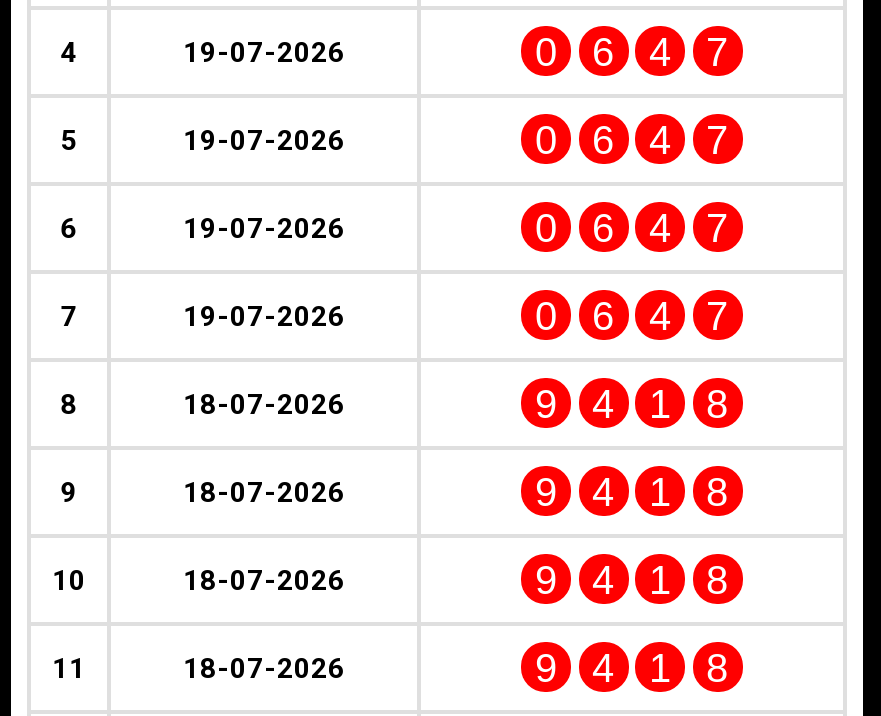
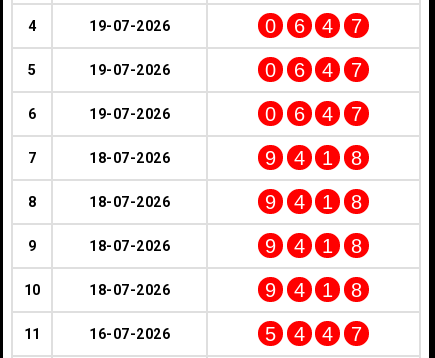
[183,294,615,338] 19-07-2026 | 0 | 6 -> [89,147,276,169] 18-07-2026 | 9
[706,294,729,338] 7 -> [322,147,362,169] 1 | 8
[183,652,345,684] 18-07-2026 -> [89,326,170,342] 16-07-2026
[535,646,558,690] 9 -> [265,323,276,345] 5
[649,646,672,690] 1 -> [322,323,333,345] 4
[706,646,729,690] 8 -> [350,323,362,345] 7

